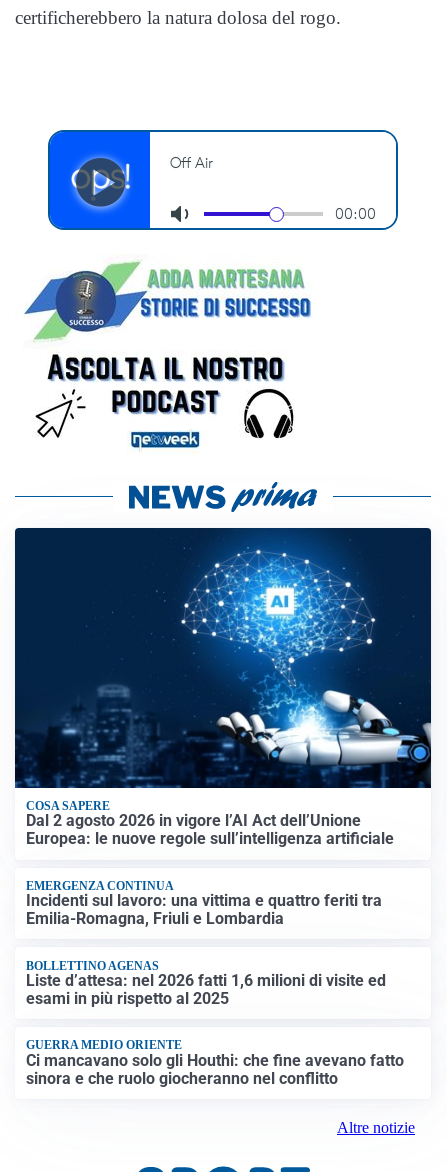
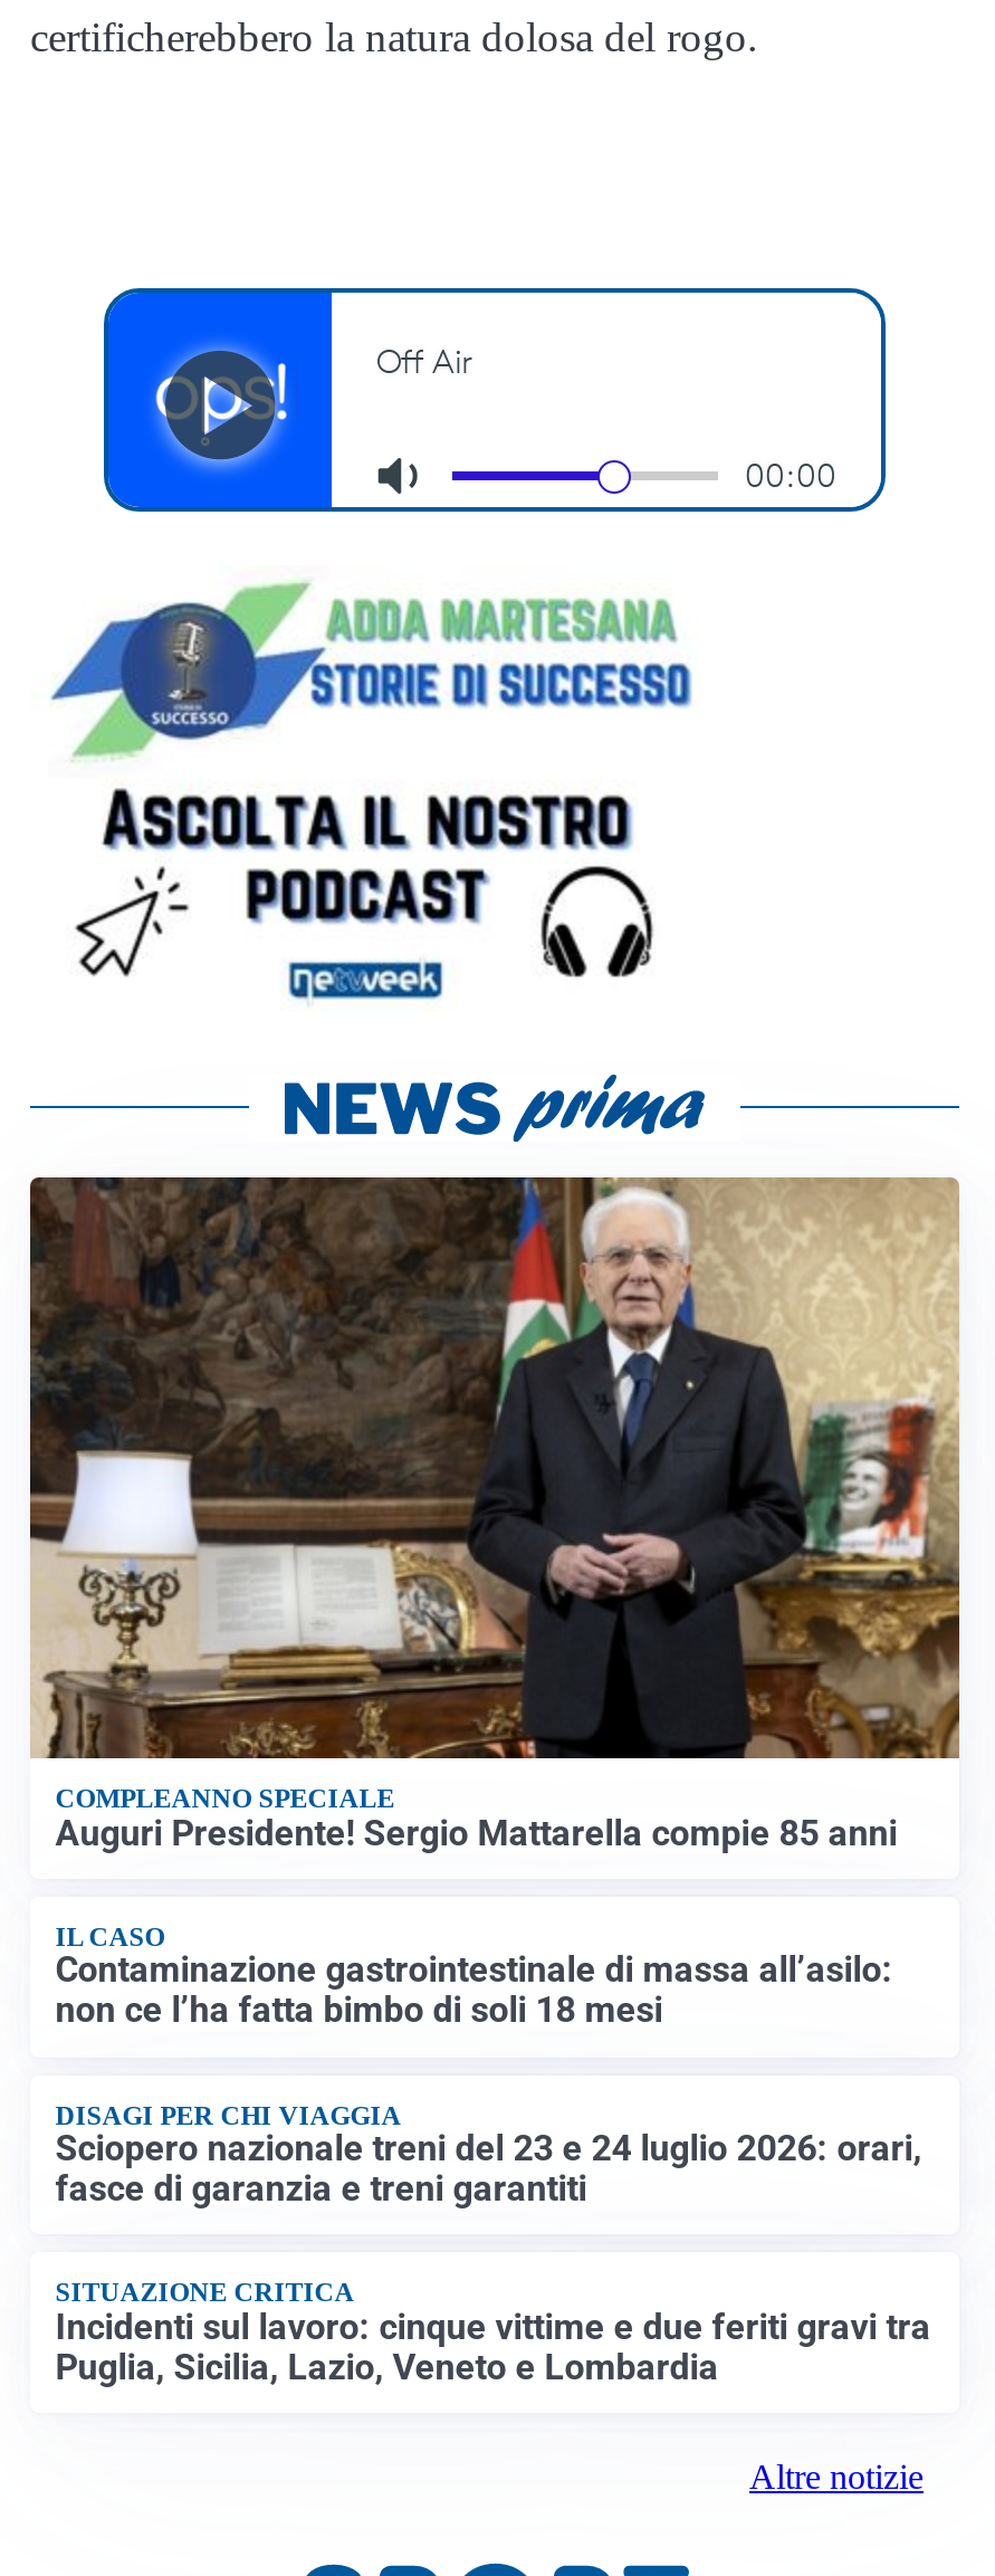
[14,527,432,848] [image] | COSA SAPERE | Dal 2 agosto 2026 in vigore l’AI Act dell’Unione | Europea: le nuove regole sull’intelligenza artificiale -> [28,1175,961,1853] [image] | COMPLEANNO SPECIALE | Auguri Presidente! Sergio Mattarella compie 85 anni
[26,879,382,928] EMERGENZA CONTINUA | Incidenti sul lavoro: una vittima e quattro feriti tra | Emilia-Romagna, Friuli e Lombardia -> [55,1921,893,2031] IL CASO | Contaminazione gastrointestinale di massa all’asilo: | non ce l’ha fatta bimbo di soli 18 mesi
[26,959,386,1008] BOLLETTINO AGENAS | Liste d’attesa: nel 2026 fatti 1,6 milioni di visite ed | esami in più rispetto al 2025 -> [55,2099,922,2210] DISAGI PER CHI VIAGGIA | Sciopero nazionale treni del 23 e 24 luglio 2026: orari, | fasce di garanzia e treni garantiti
[26,1038,404,1088] GUERRA MEDIO ORIENTE | Ci mancavano solo gli Houthi: che fine avevano fatto | sinora e che ruolo giocheranno nel conflitto -> [55,2278,931,2388] SITUAZIONE CRITICA | Incidenti sul lavoro: cinque vittime e due feriti gravi tra | Puglia, Sicilia, Lazio, Veneto e Lombardia

